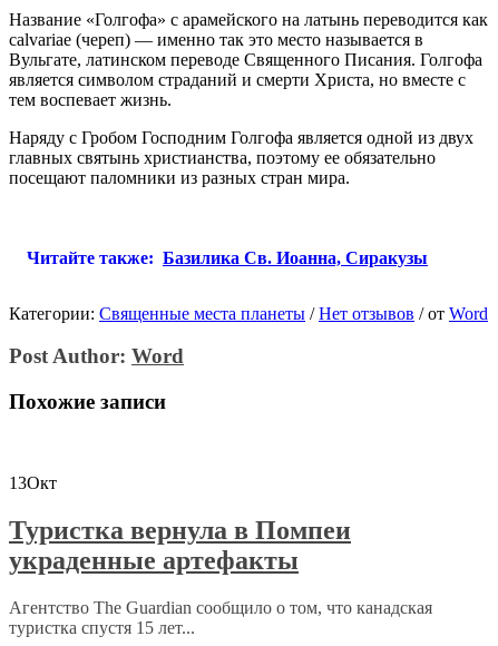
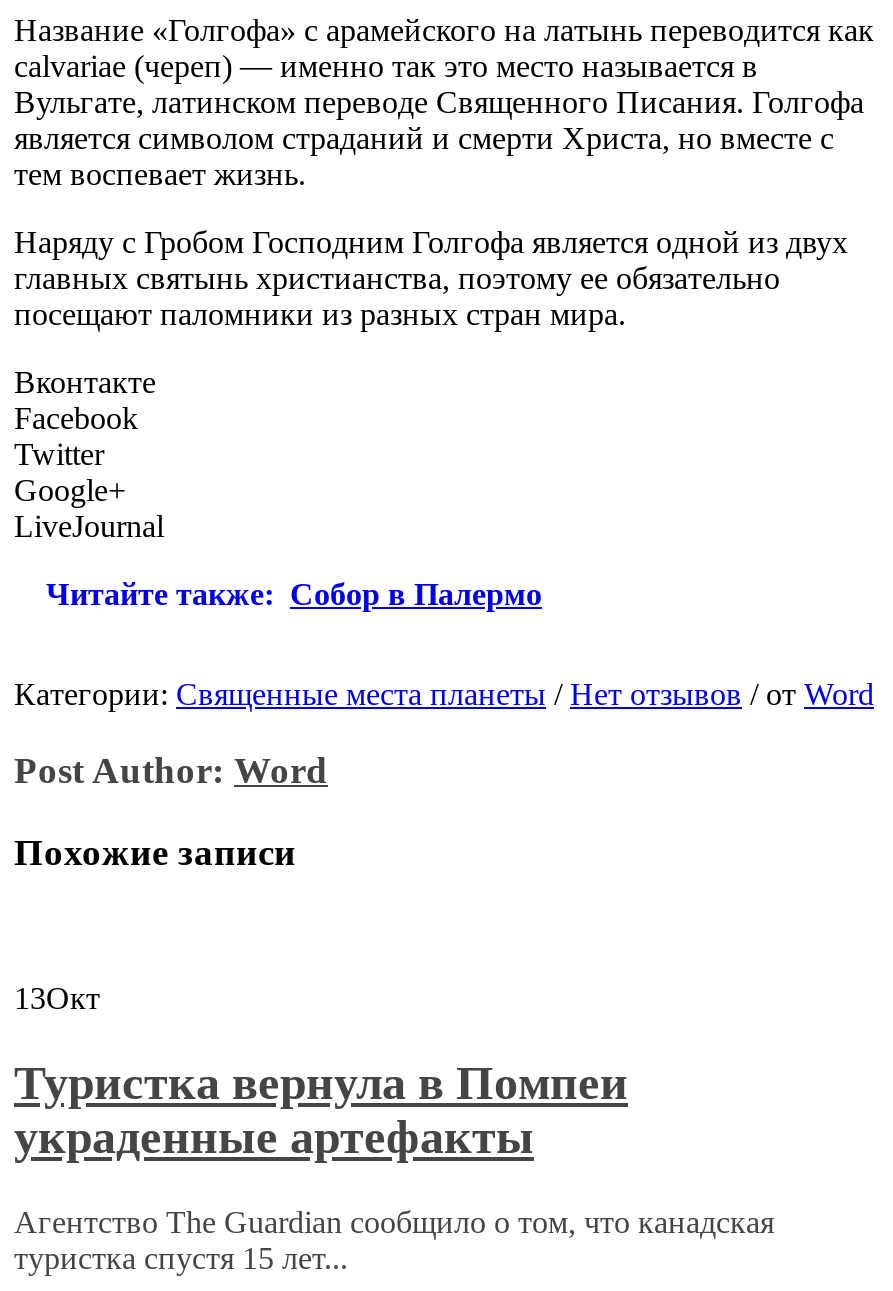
[27,248,428,267] Читайте также: Базилика Св. Иоанна, Сиракузы -> [14,364,542,610] Вконтакте | Facebook | Twitter | Google+ | LiveJournal | Читайте также: Собор в Палермо

